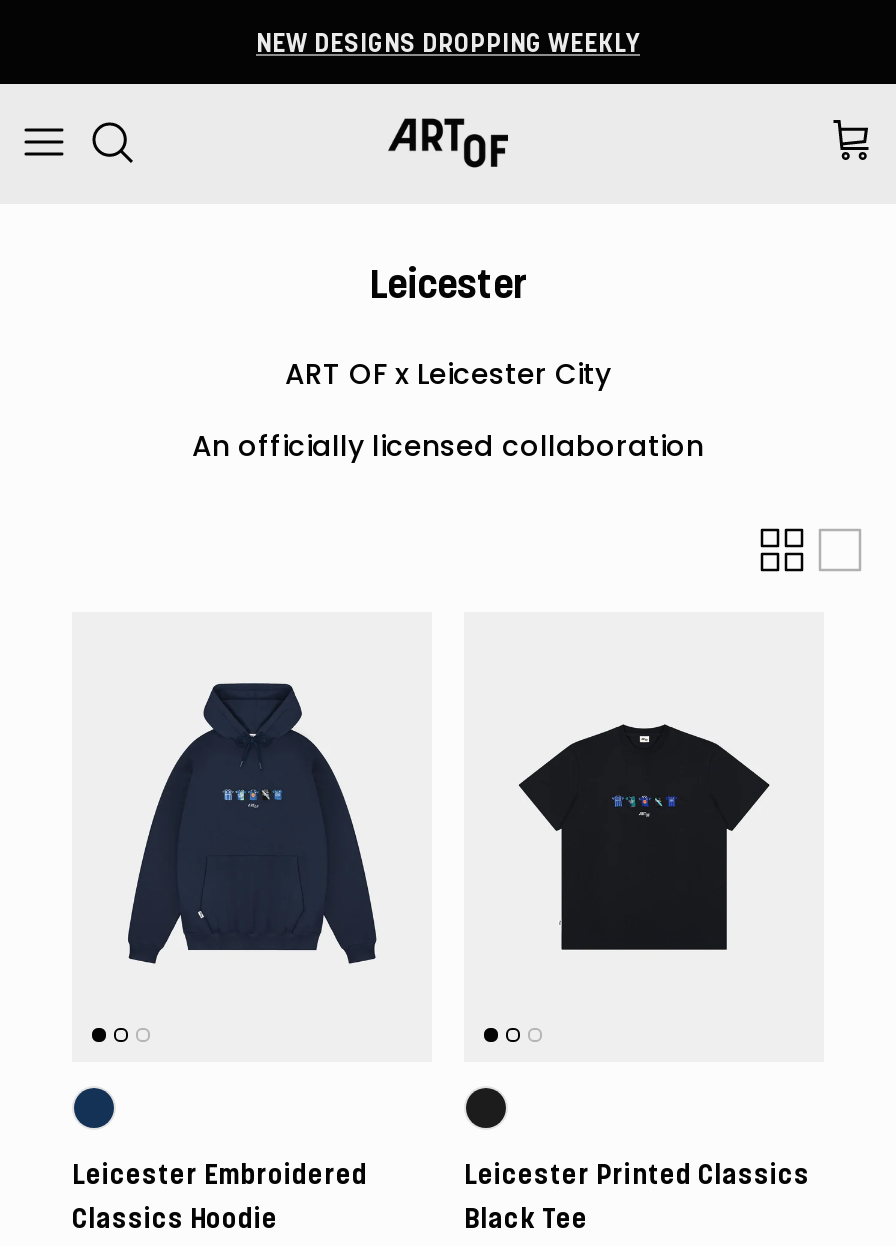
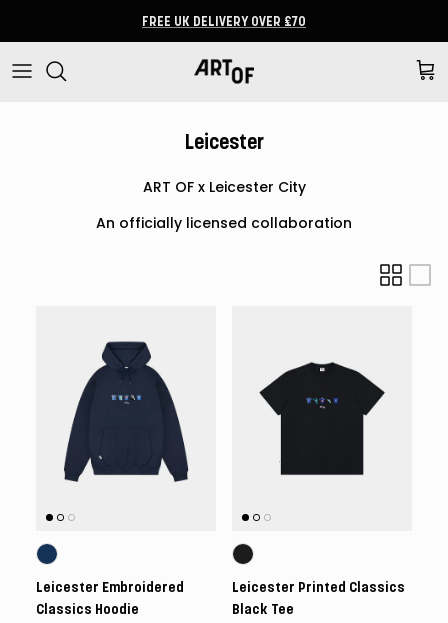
[256,32,640,58] NEW DESIGNS DROPPING WEEKLY -> [142,16,306,29] FREE UK DELIVERY OVER £70

